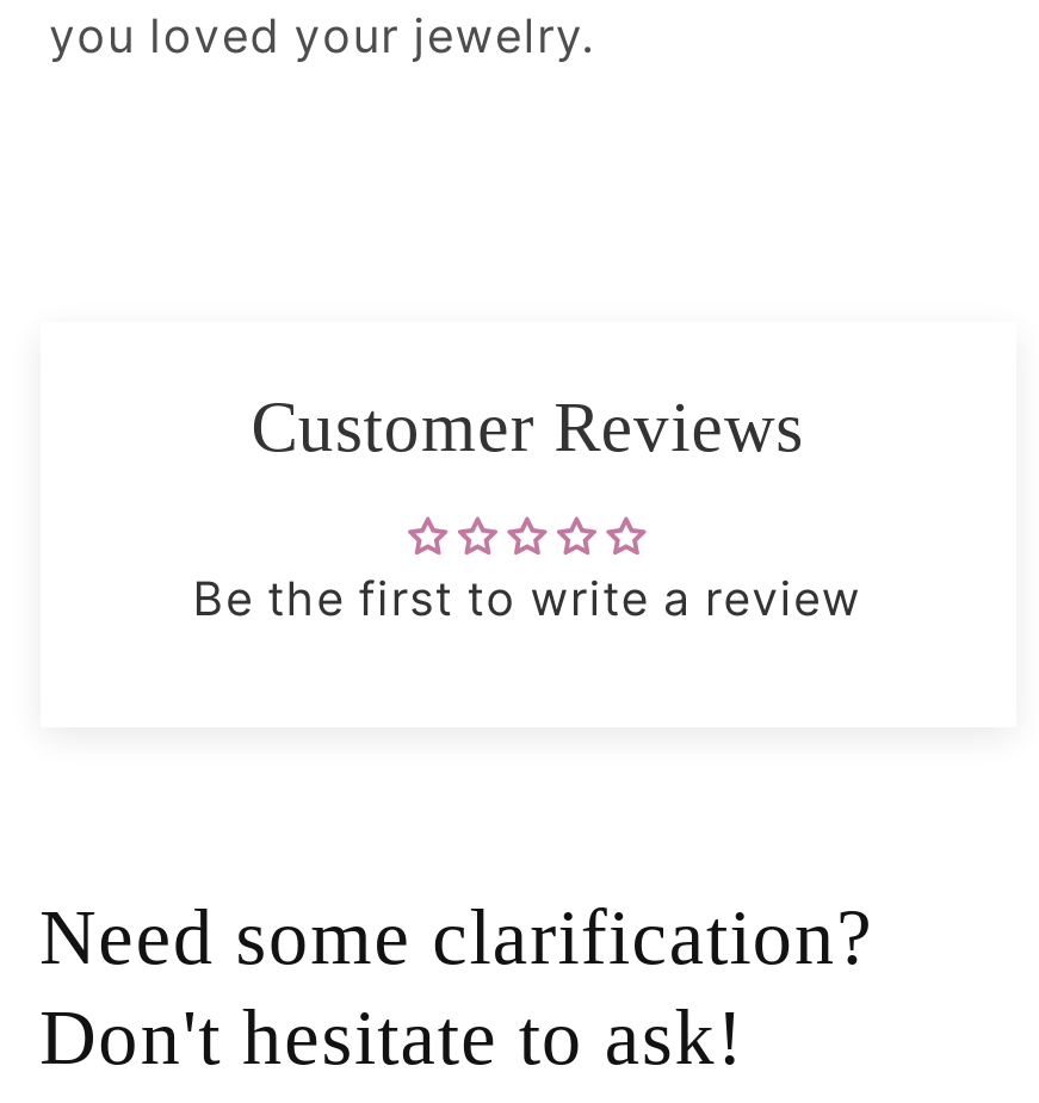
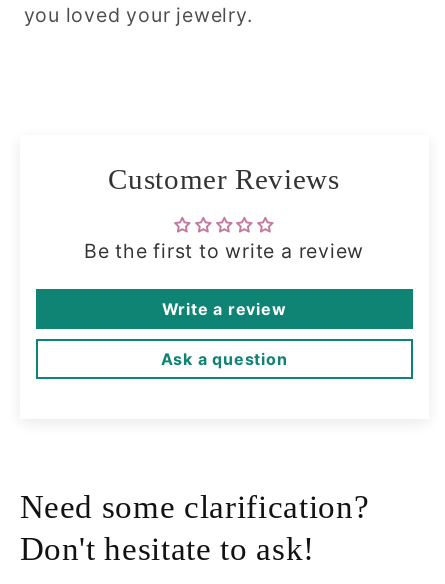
none -> [160,299,287,369] Write a review | Ask a question

